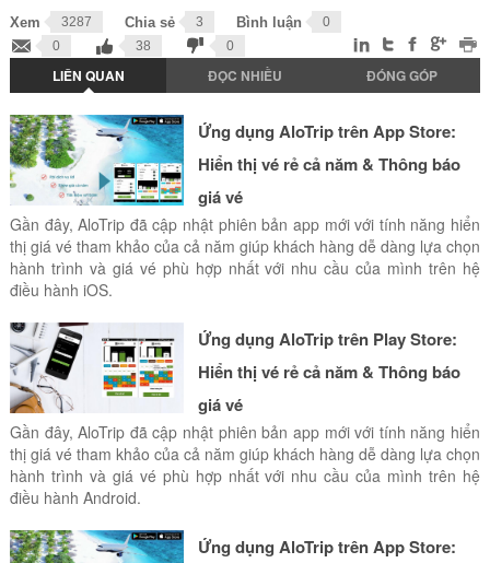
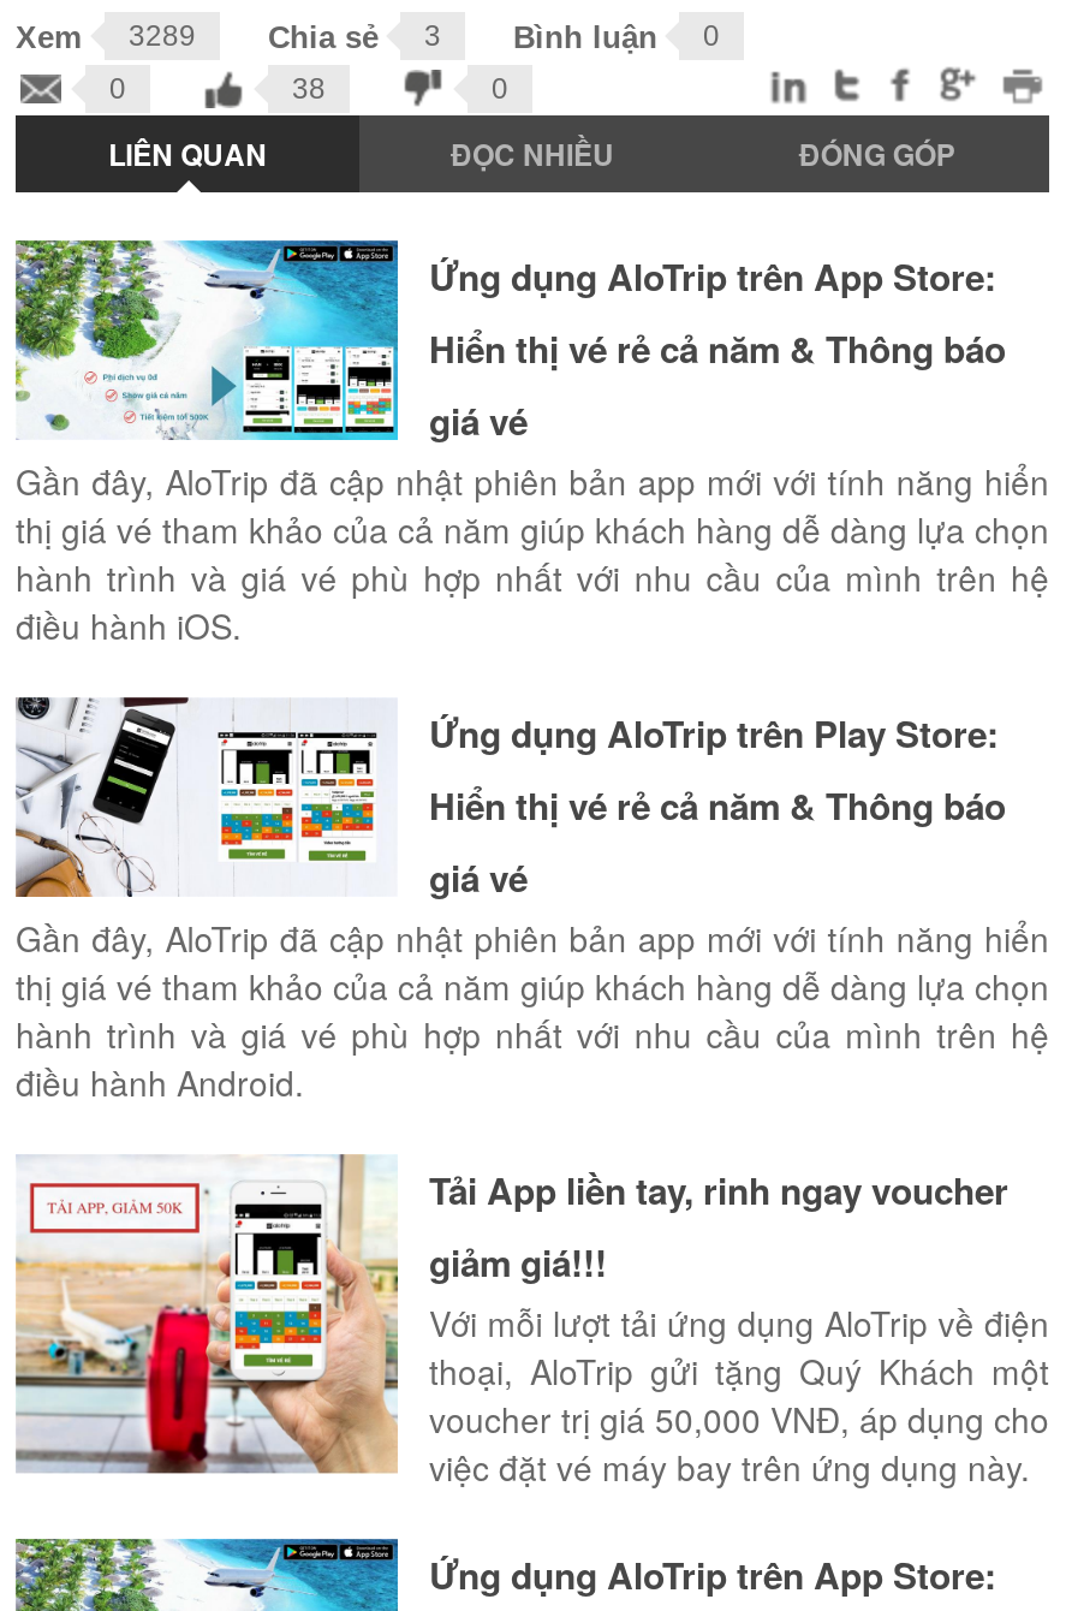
[10,14,92,30] Xem 3287 -> [16,19,196,55] Xem 3289
none -> [16,1154,1049,1490] [image] | Tải App liền tay, rinh ngay voucher | giảm giá!!! | Với mỗi lượt tải ứng dụng AloTrip về điện | thoại, AloTrip gửi tặng Quý Khách một | voucher trị giá 50,000 VNĐ, áp dụng cho | việc đặt vé máy bay trên ứng dụng này.

